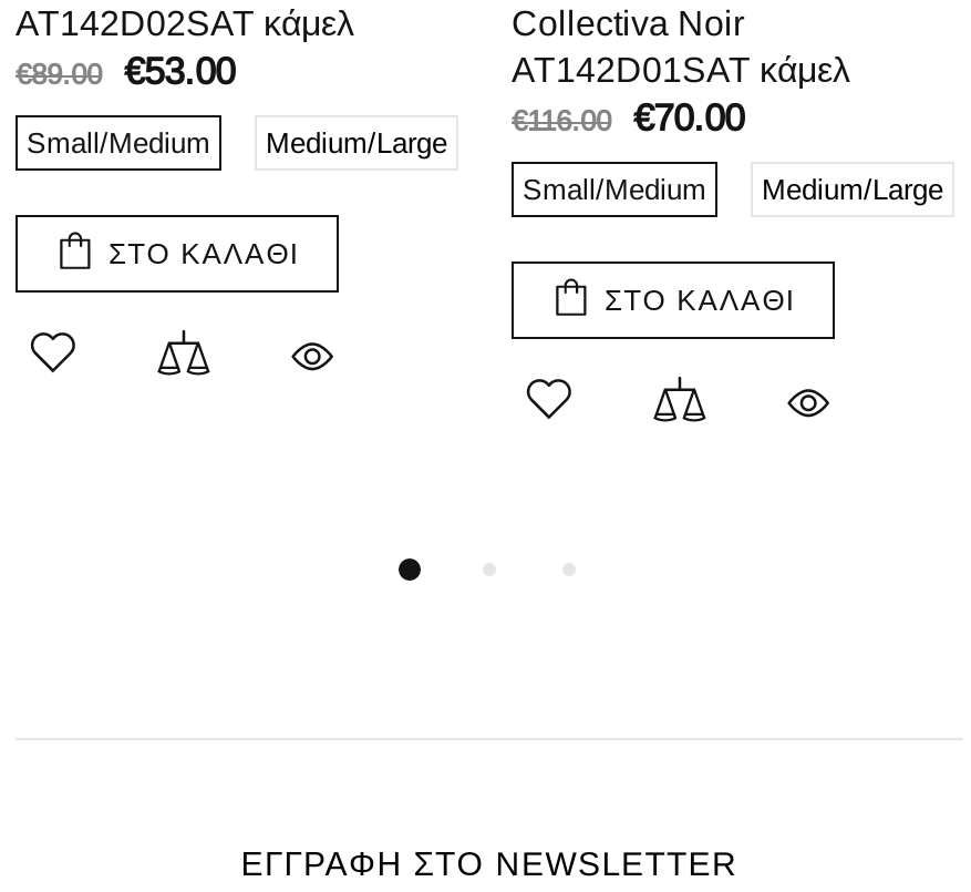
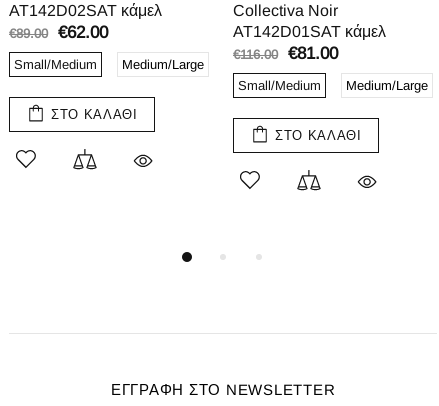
[16,51,235,94] €89.00 €53.00 -> [9,23,108,42] €89.00 €62.00
[512,98,744,140] €116.00 €70.00 -> [233,44,338,63] €116.00 €81.00

